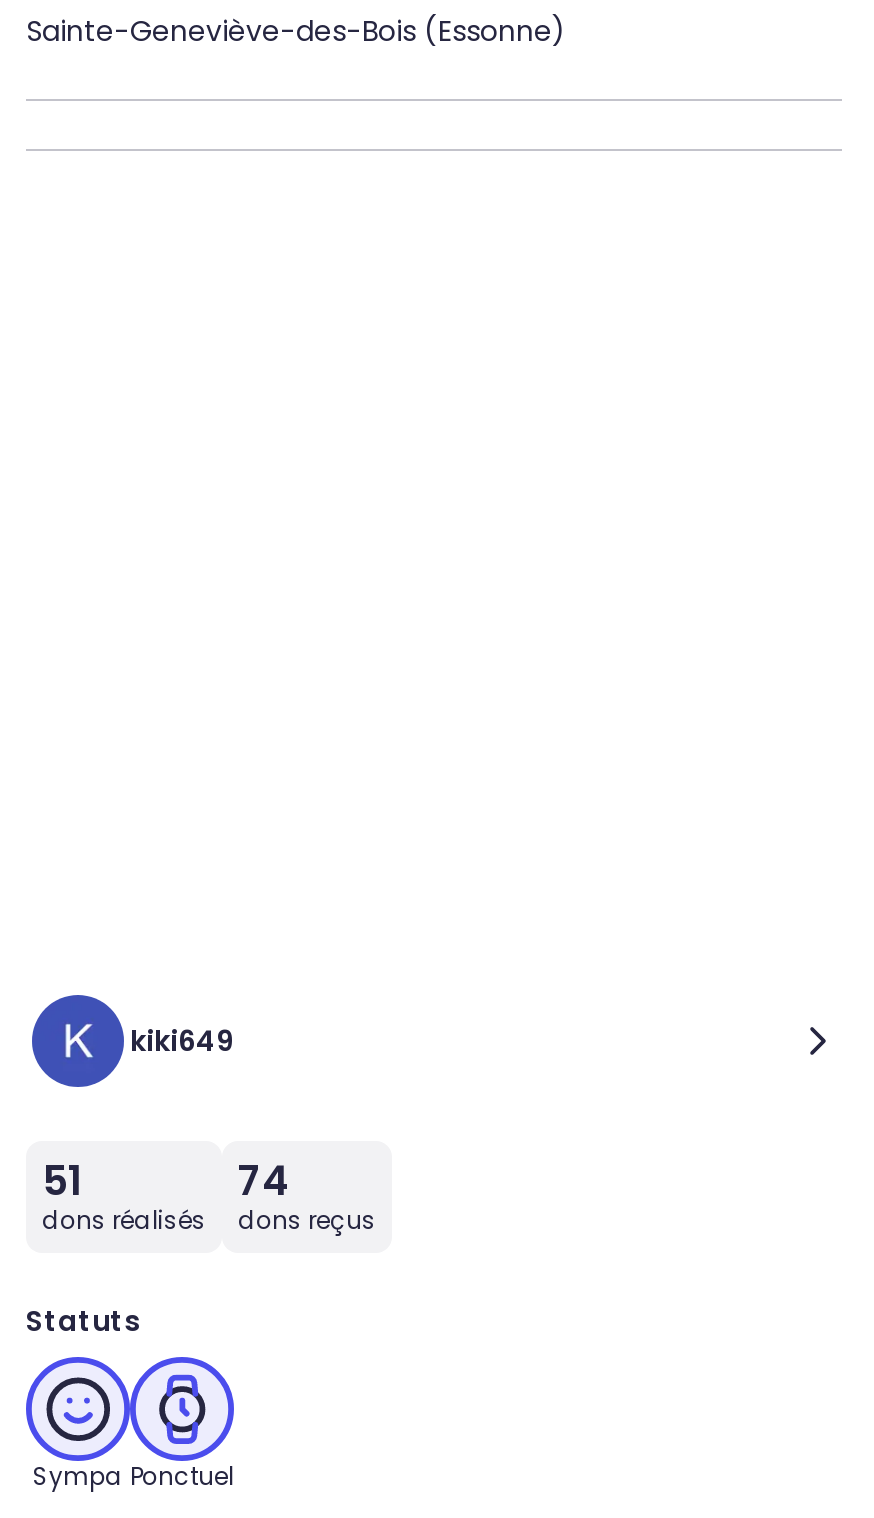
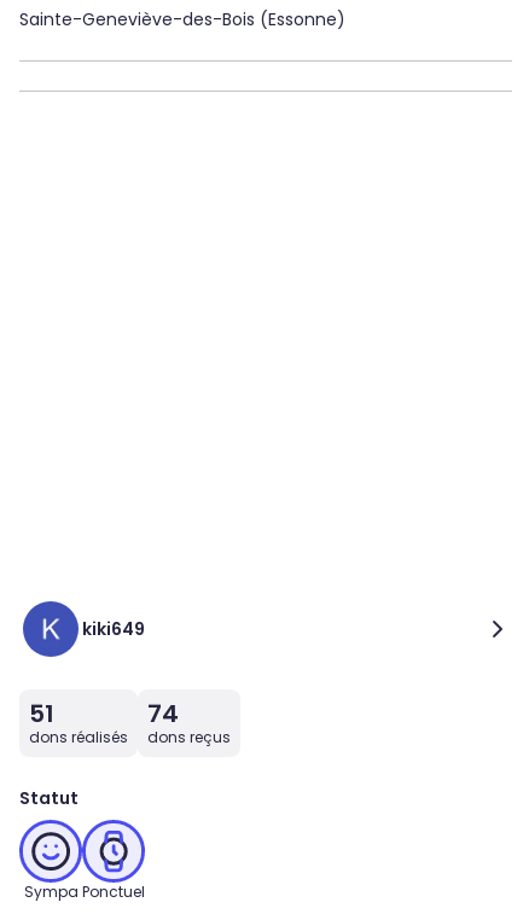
[26,1301,140,1341] Statuts -> [19,786,79,810] Statut

